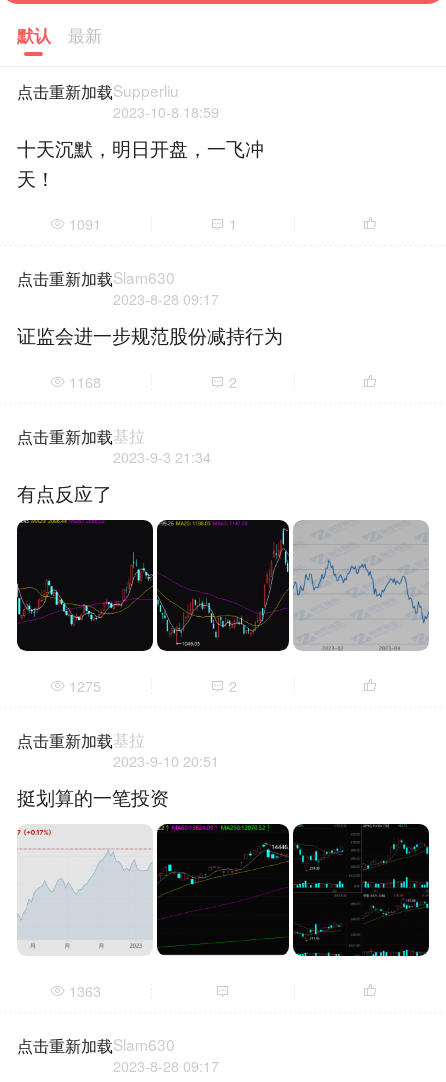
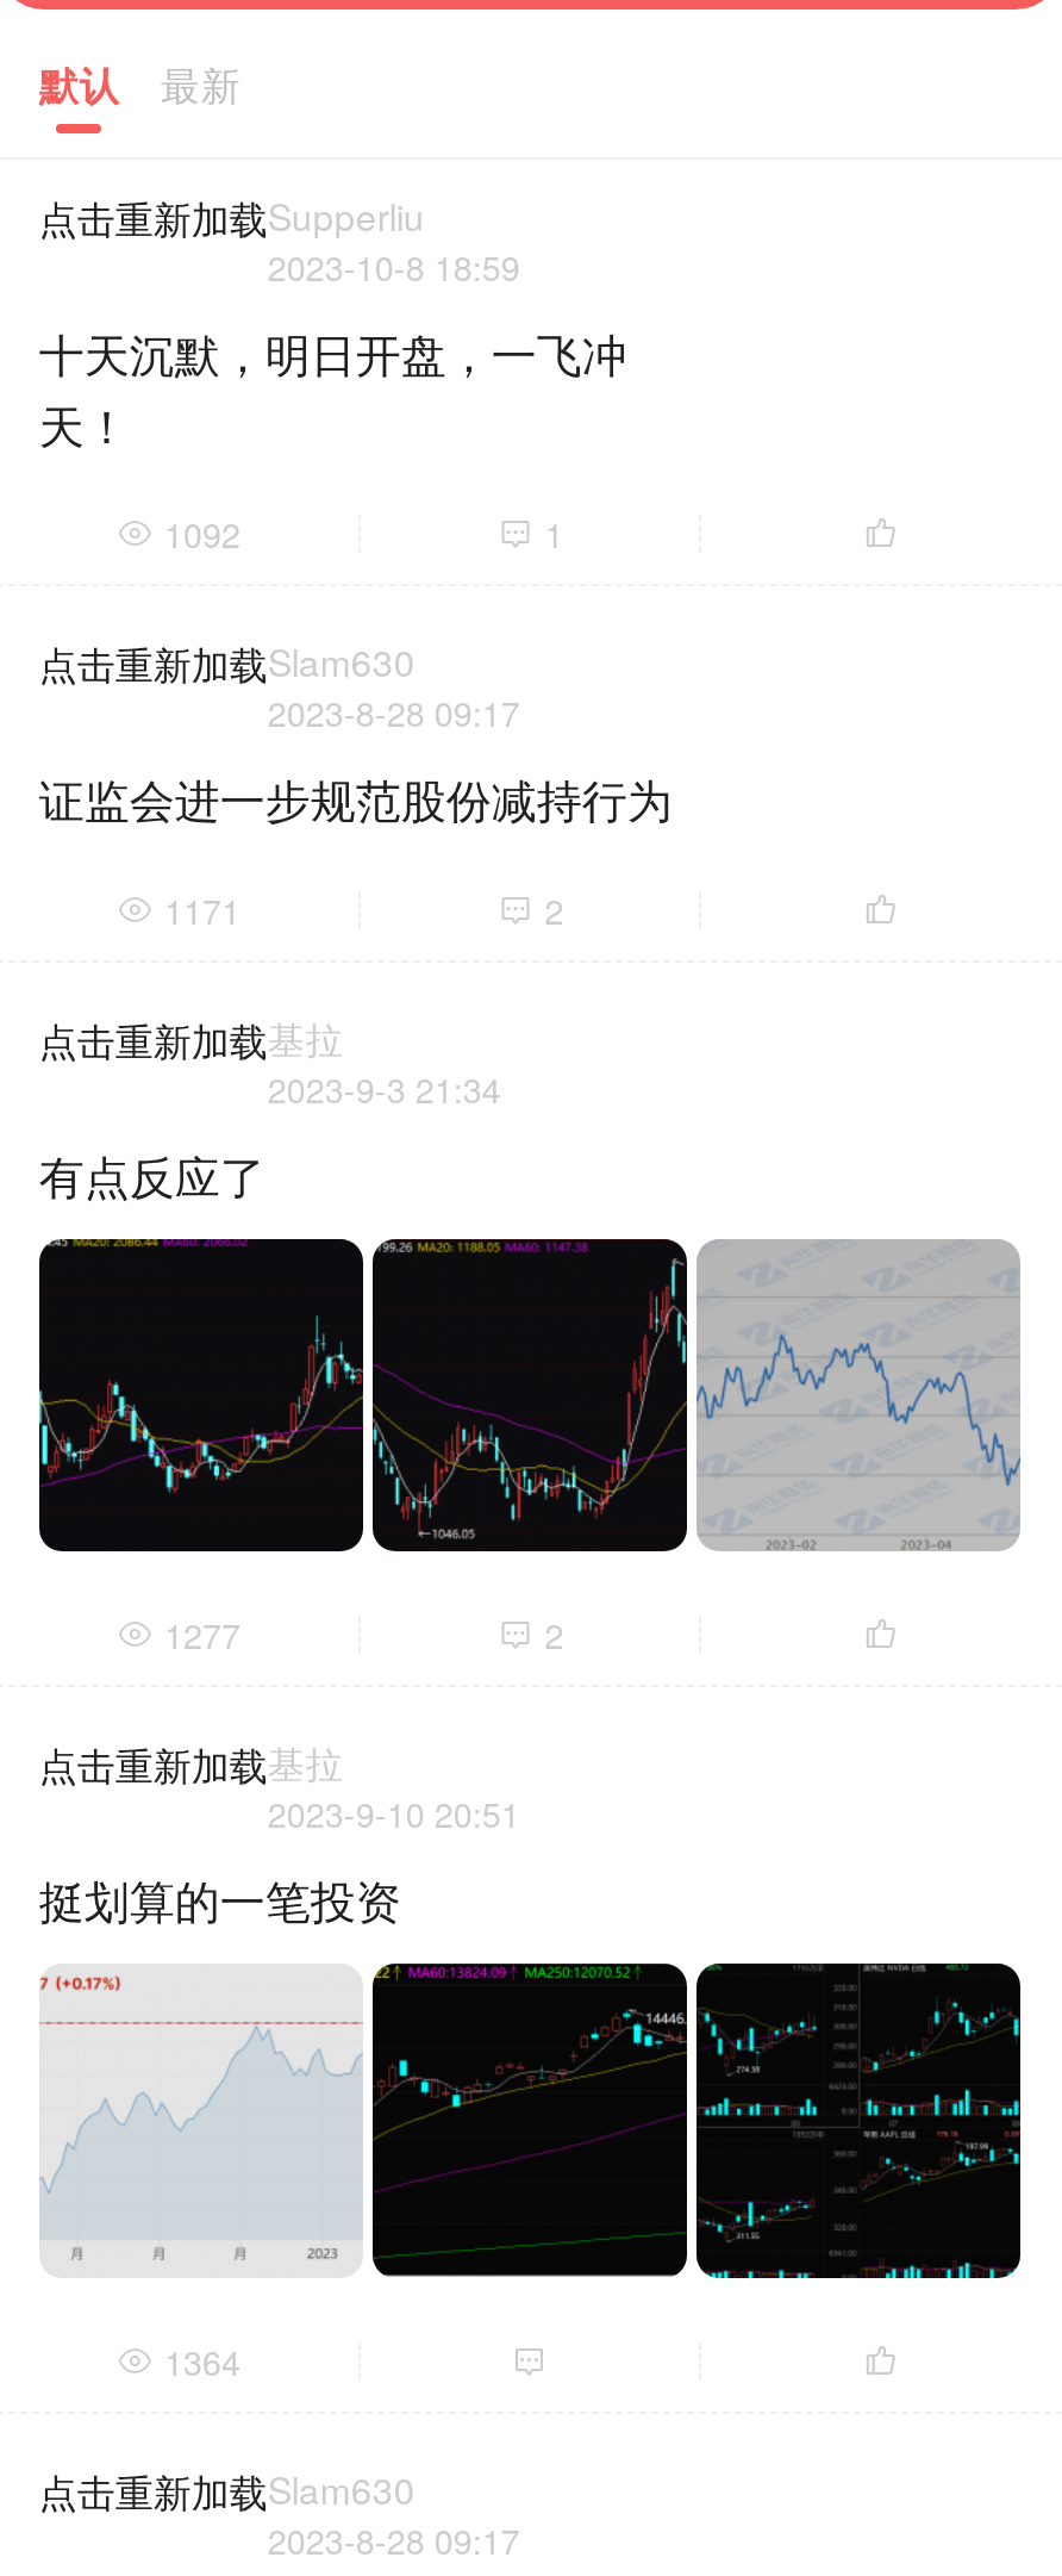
[69,214,101,234] 1091 -> [164,511,240,559] 1092
[69,372,101,392] 1168 -> [164,886,240,934] 1171
[69,676,101,696] 1275 -> [164,1612,240,1660] 1277
[69,981,101,1001] 1363 -> [164,2338,240,2385] 1364

